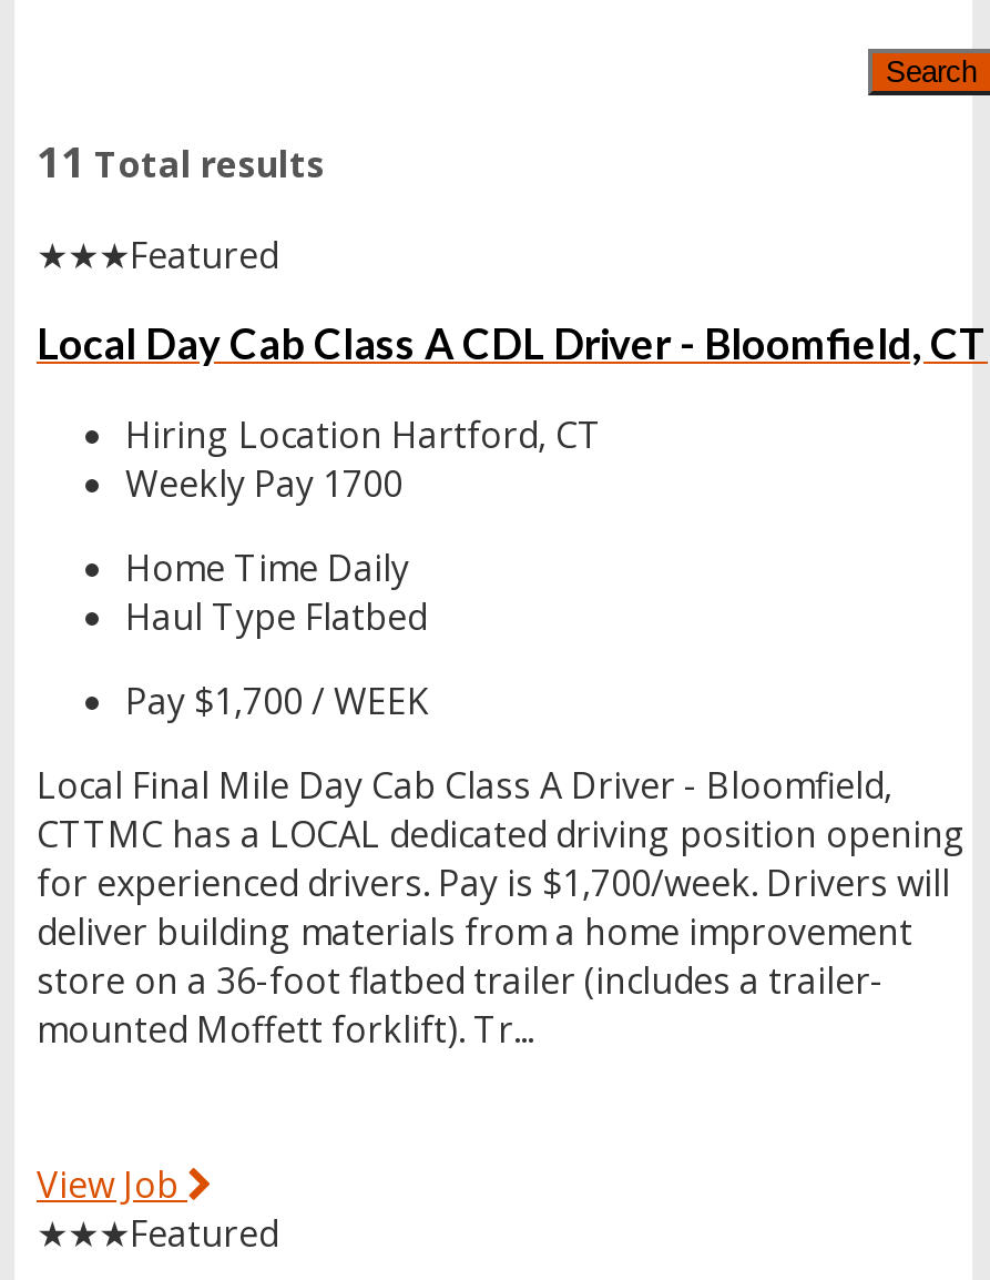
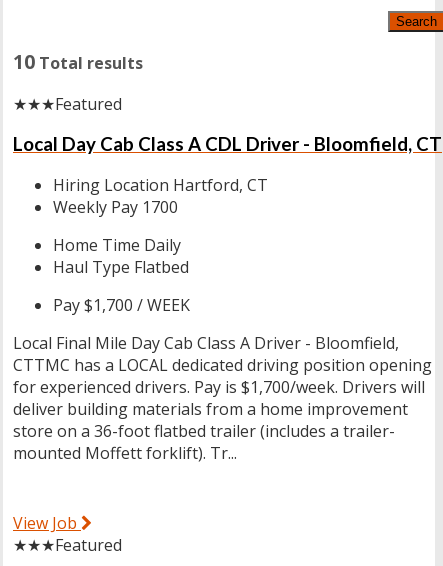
[37,130,325,190] 11 Total results -> [13,47,143,74] 10 Total results

